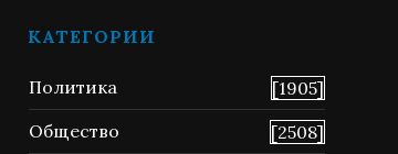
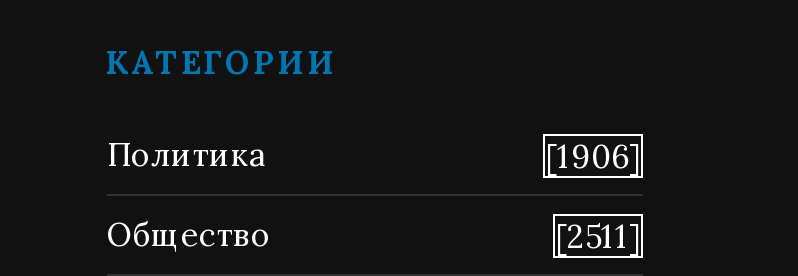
[272,77,324,99] [1905] -> [545,136,641,176] [1906]
[271,121,324,143] [2508] -> [555,216,641,256] [2511]

